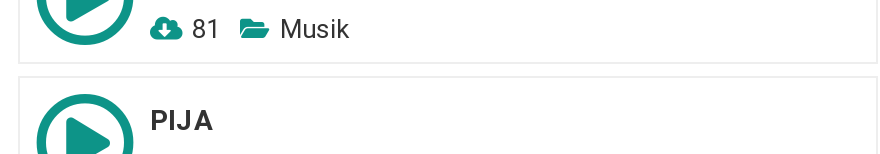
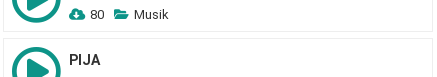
[192,14,350,44] 81 Musik -> [90,7,169,22] 80 Musik

